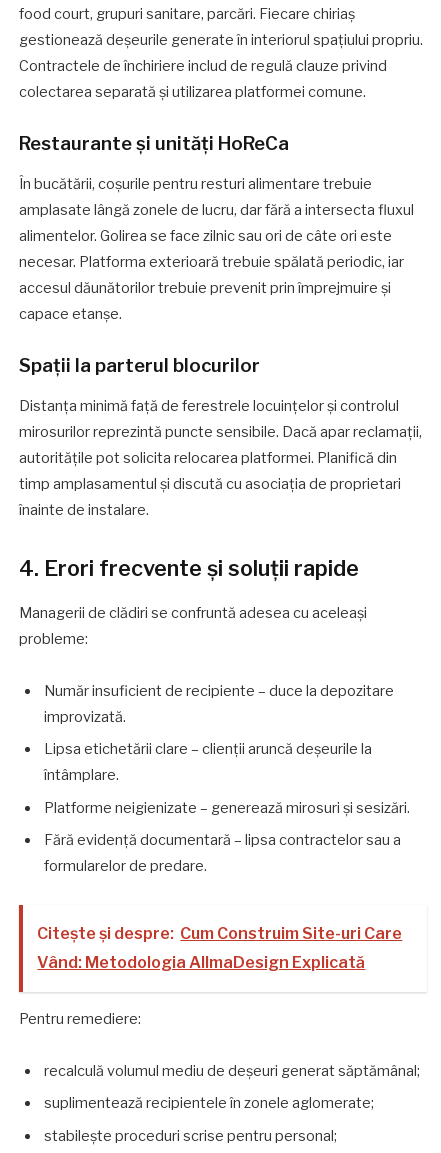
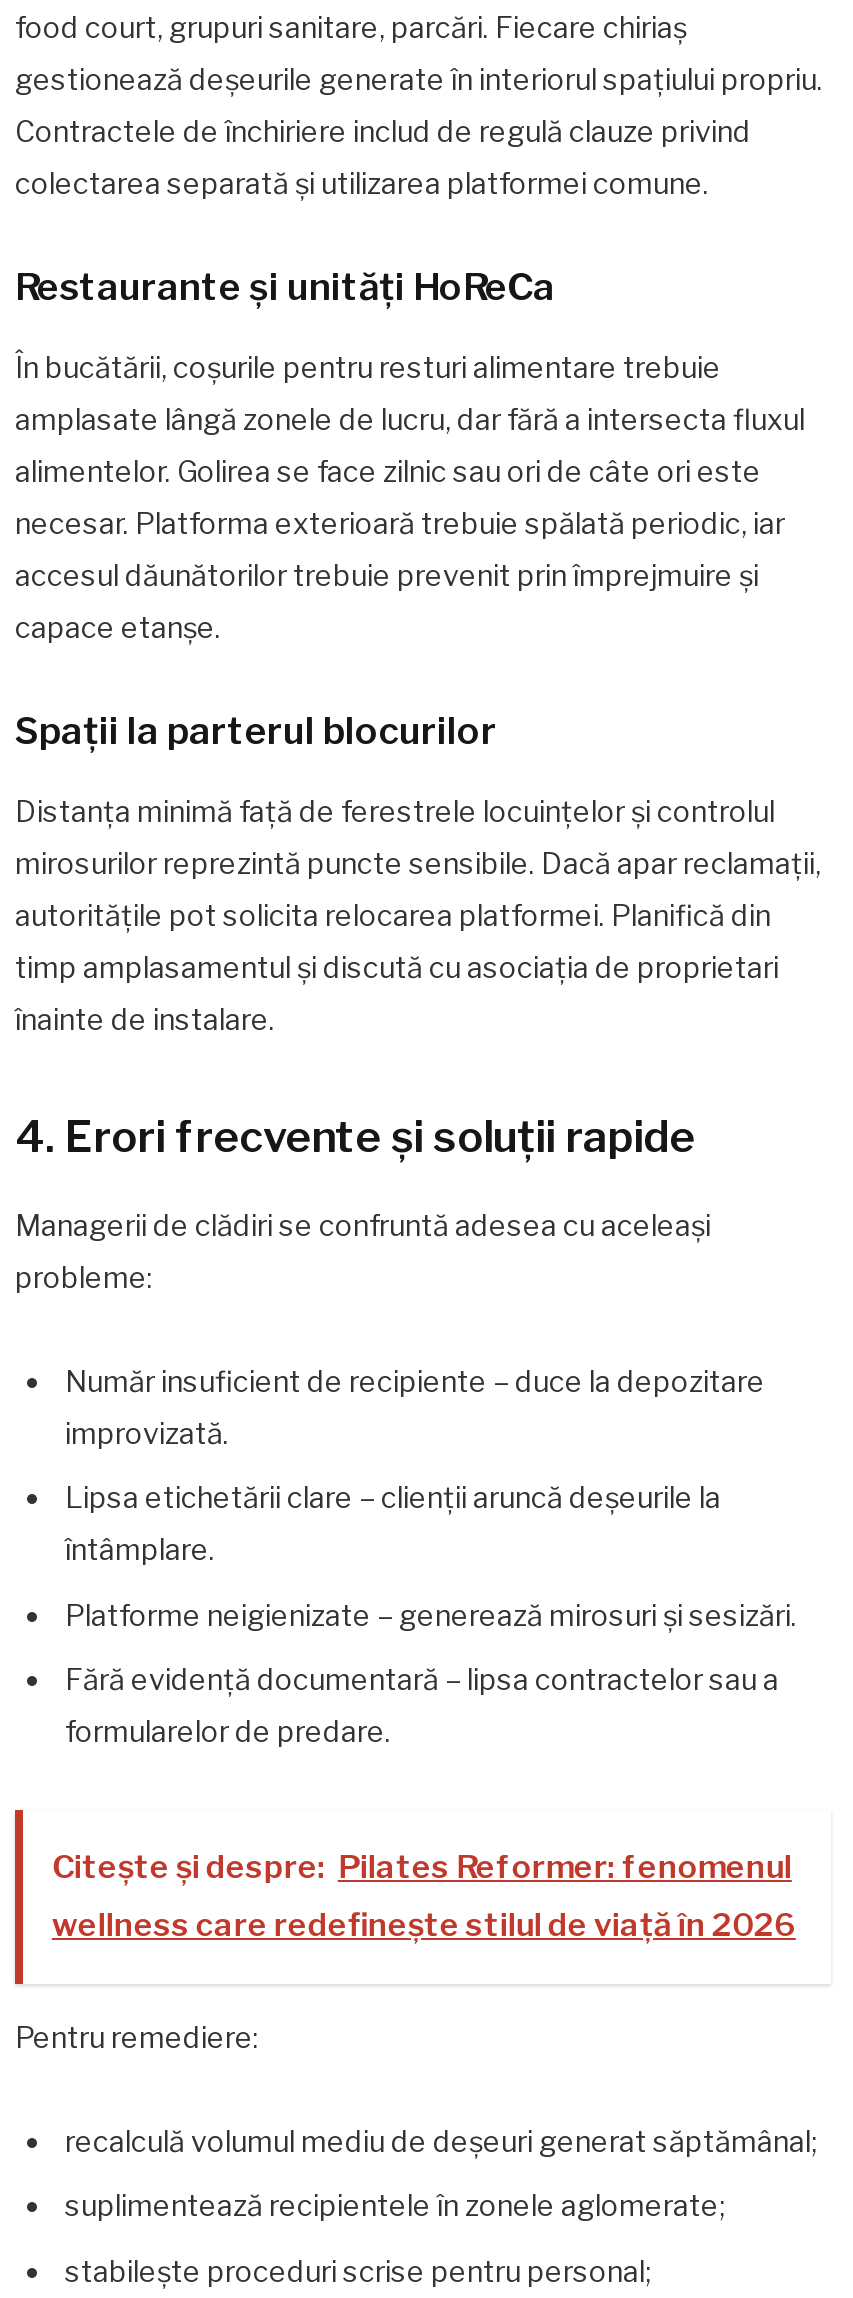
[37,924,402,943] Citește și despre: Cum Construim Site-uri Care -> [52,1849,792,1887] Citește și despre: Pilates Reformer: fenomenul
[37,953,365,972] Vând: Metodologia AllmaDesign Explicată -> [52,1907,796,1945] wellness care redefinește stilul de viață în 2026

